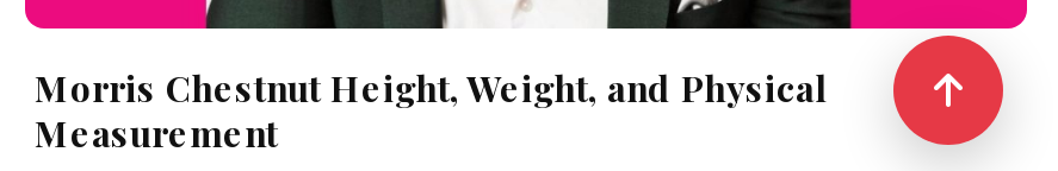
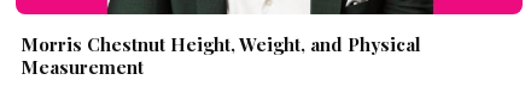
[891,33,1006,150] [image] -> none

